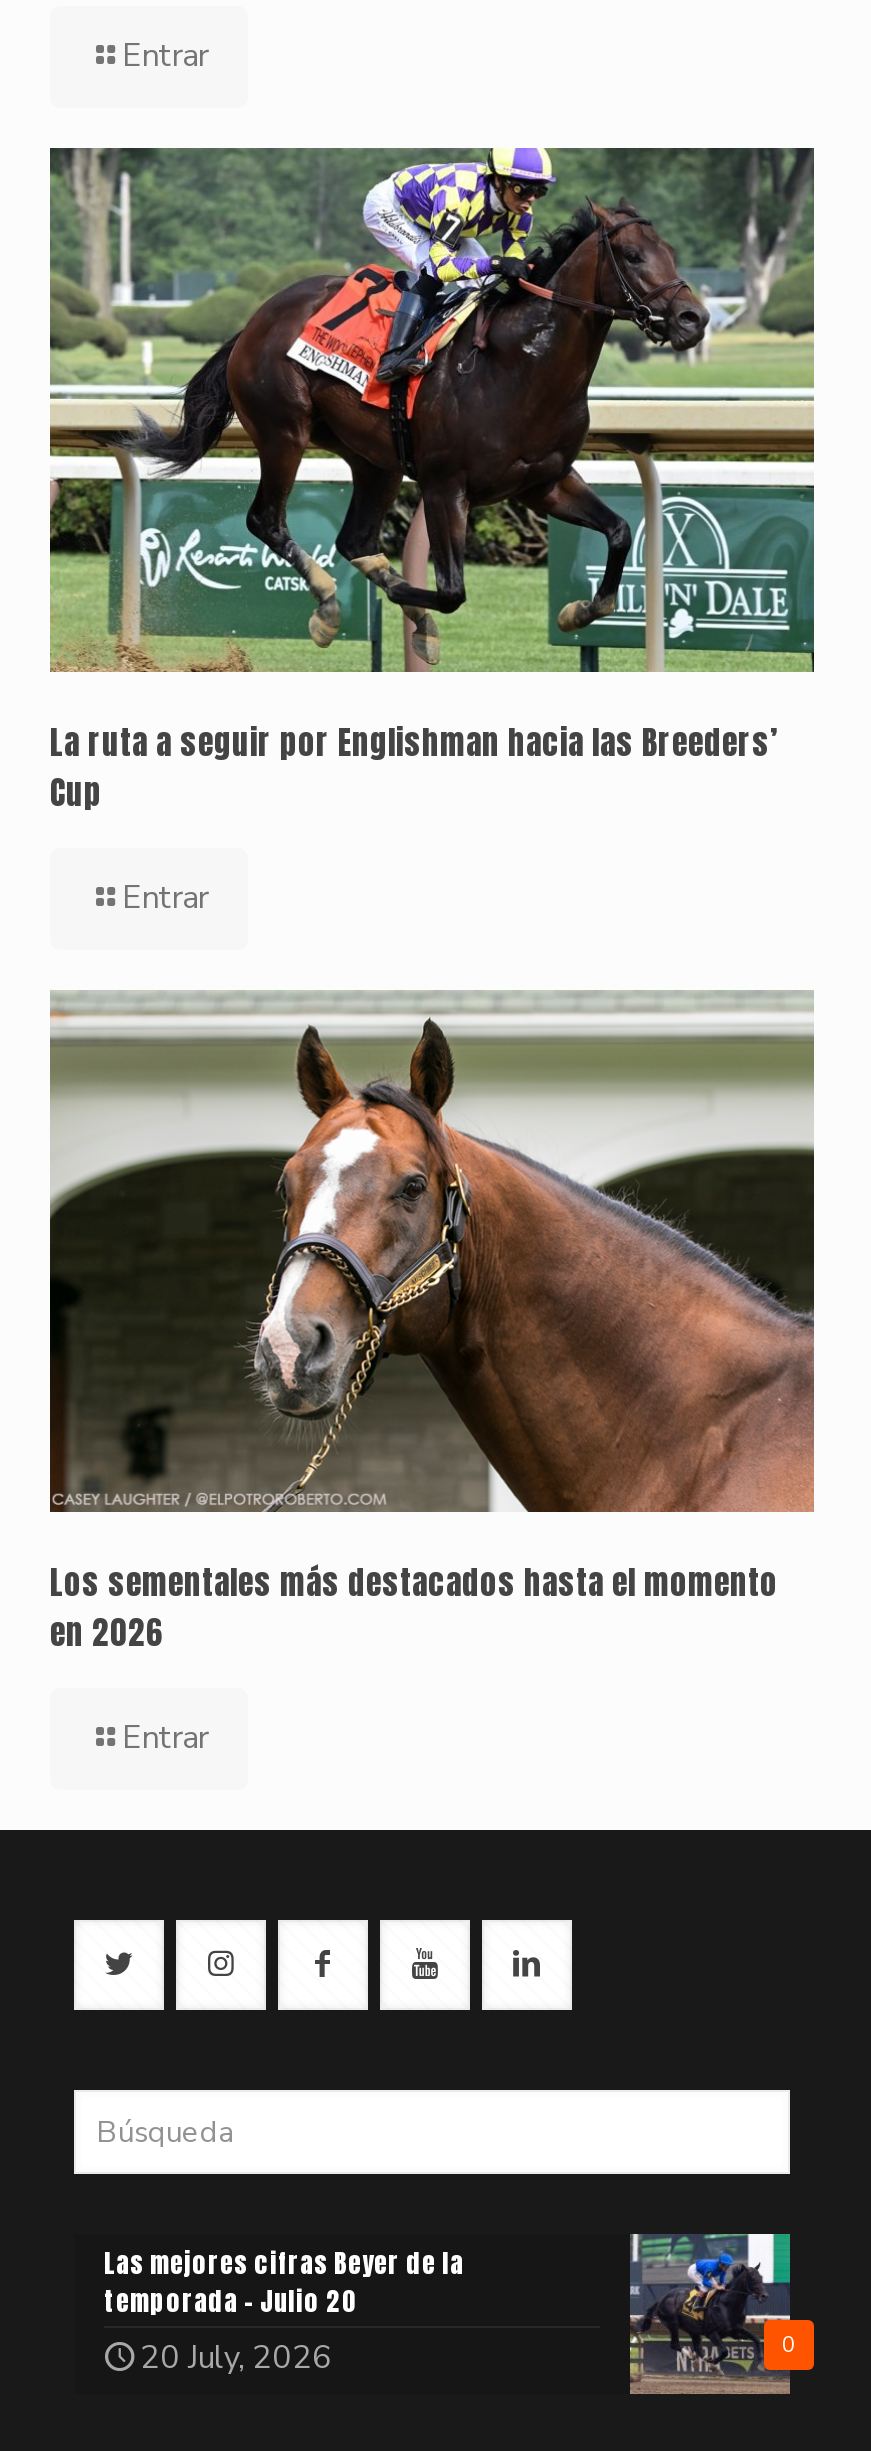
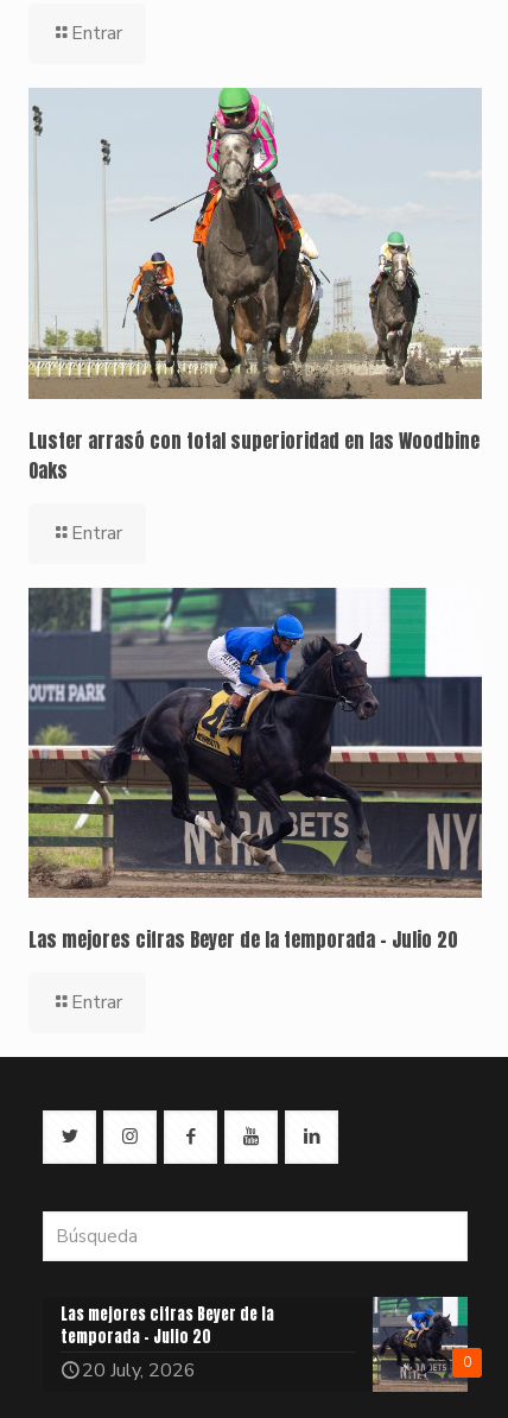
[48,146,816,815] [image] | La ruta a seguir por Englishman hacia las Breeders’ | Cup -> [27,88,483,484] [image] | Luster arrasó con total superioridad en las Woodbine | Oaks
[48,990,816,1656] [image] | Los sementales más destacados hasta el momento | en 2026 -> [27,588,483,954] [image] | Las mejores cifras Beyer de la temporada – Julio 20

